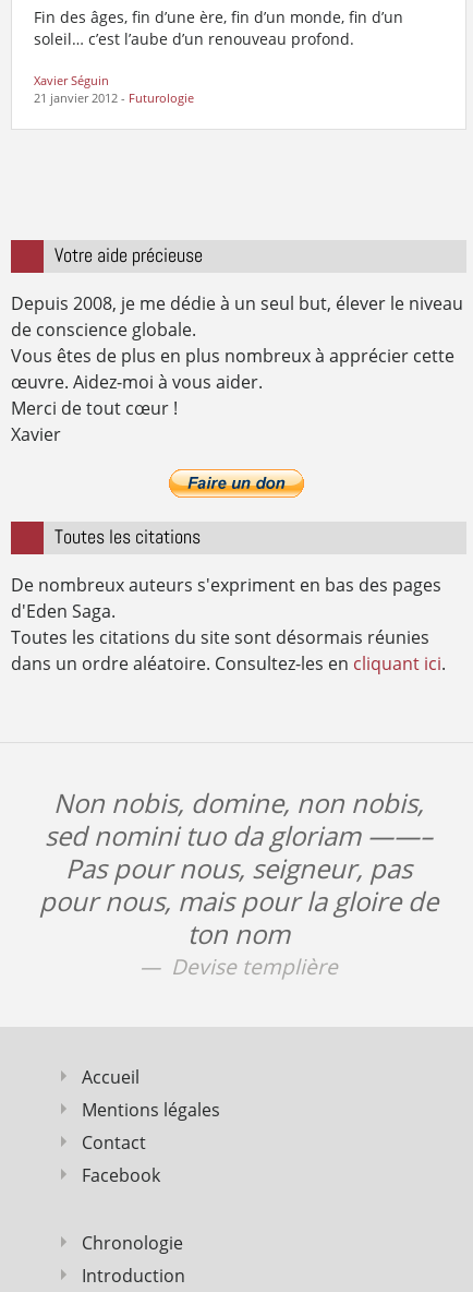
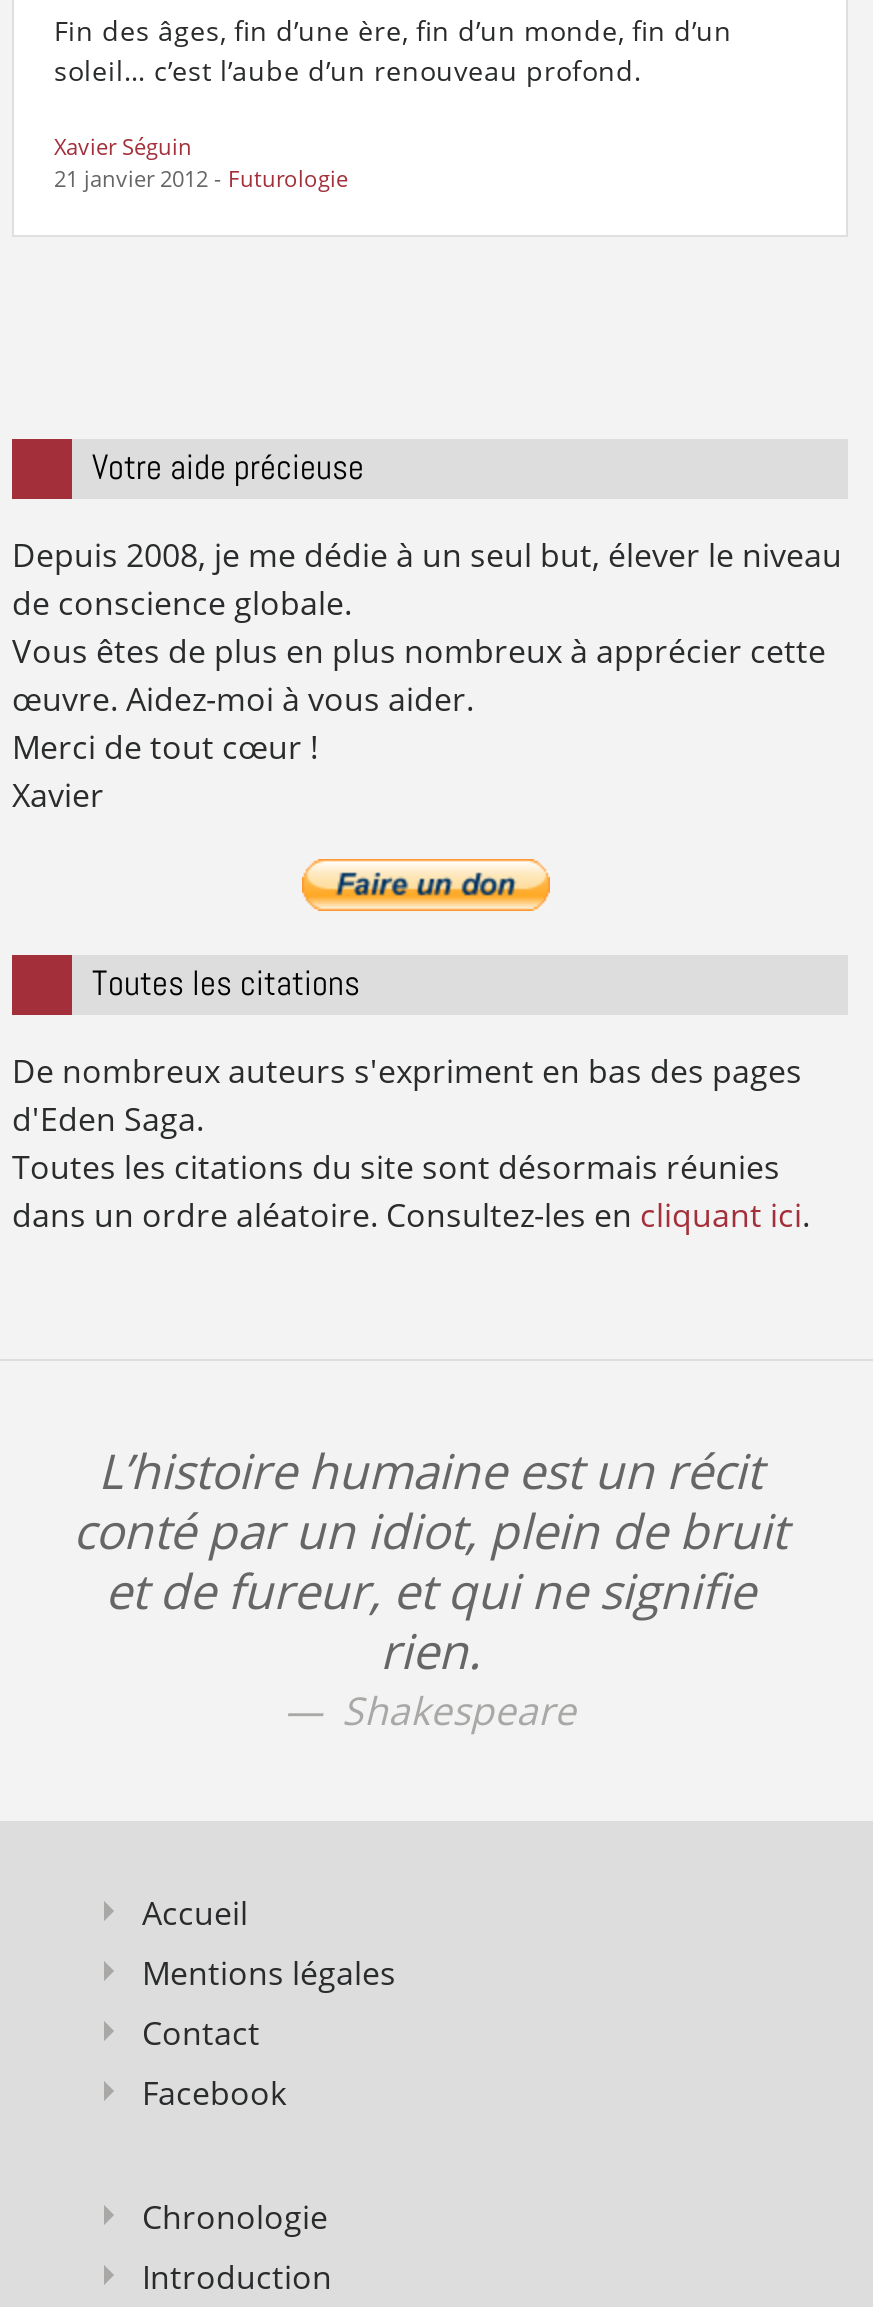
[39,784,438,981] Non nobis, domine, non nobis, | sed nomini tuo da gloriam ——– | Pas pour nous, seigneur, pas | pour nous, mais pour la gloire de | ton nom | Devise templière -> [73,1436,787,1736] L’histoire humaine est un récit | conté par un idiot, plein de bruit | et de fureur, et qui ne signifie | rien. | Shakespeare

